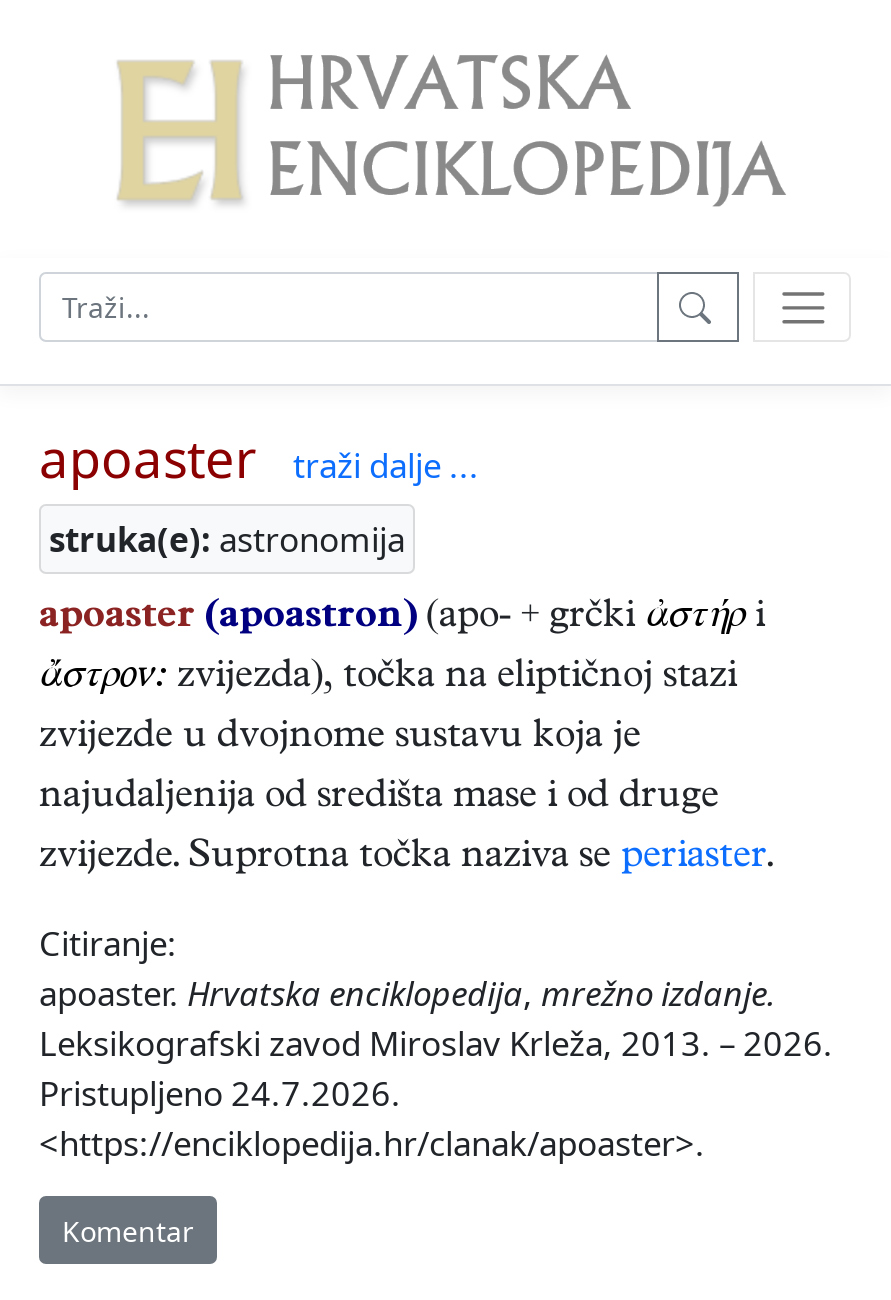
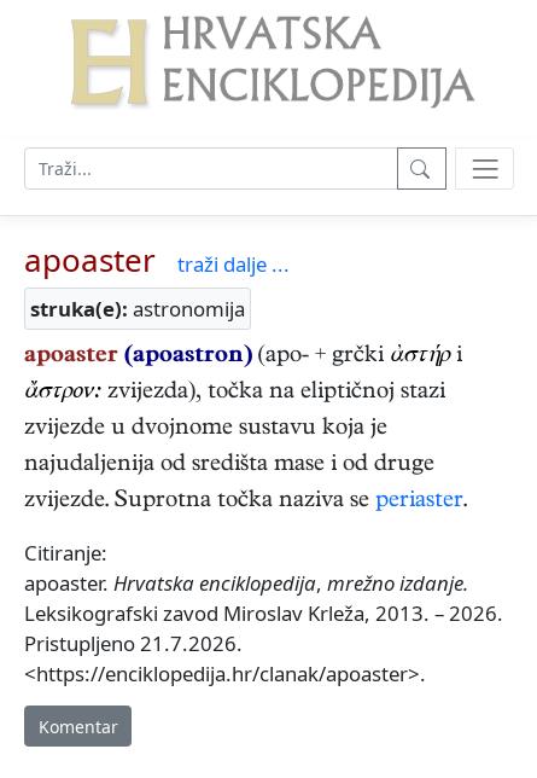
[39,1070,401,1116] Pristupljeno 24.7.2026. -> [24,630,243,657] Pristupljeno 21.7.2026.

